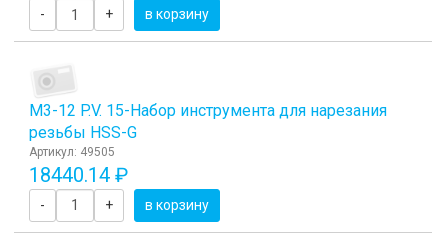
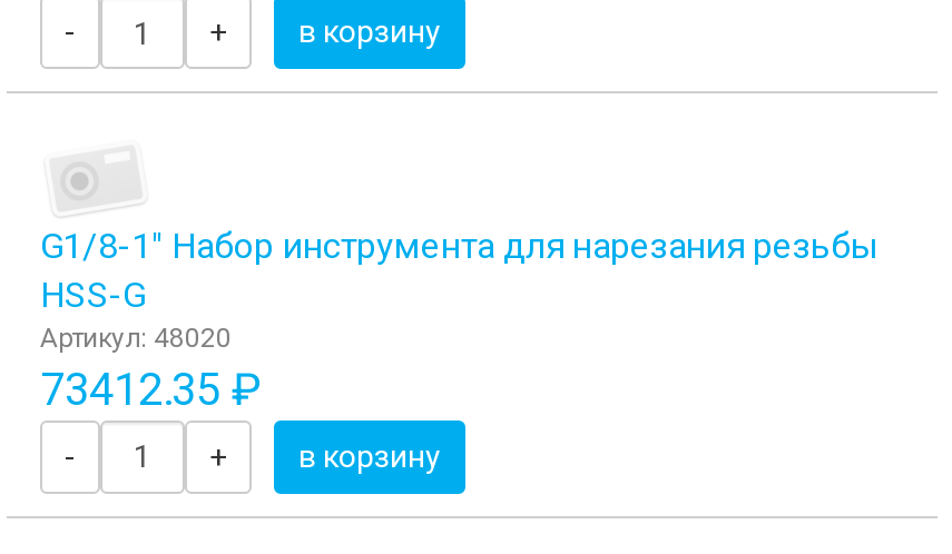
[29,101,387,187] М3-12 P.V. 15-Набор инструмента для нарезания | резьбы HSS-G | Артикул: 49505 | 18440.14 ₽ -> [40,224,880,416] G1/8-1" Набор инструмента для нарезания резьбы | HSS-G | Артикул: 48020 | 73412.35 ₽

